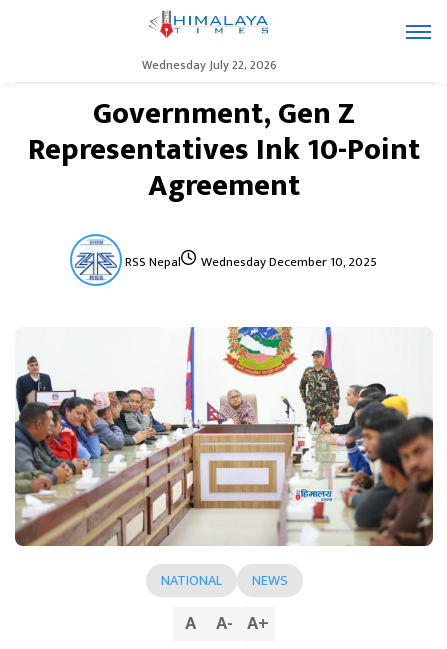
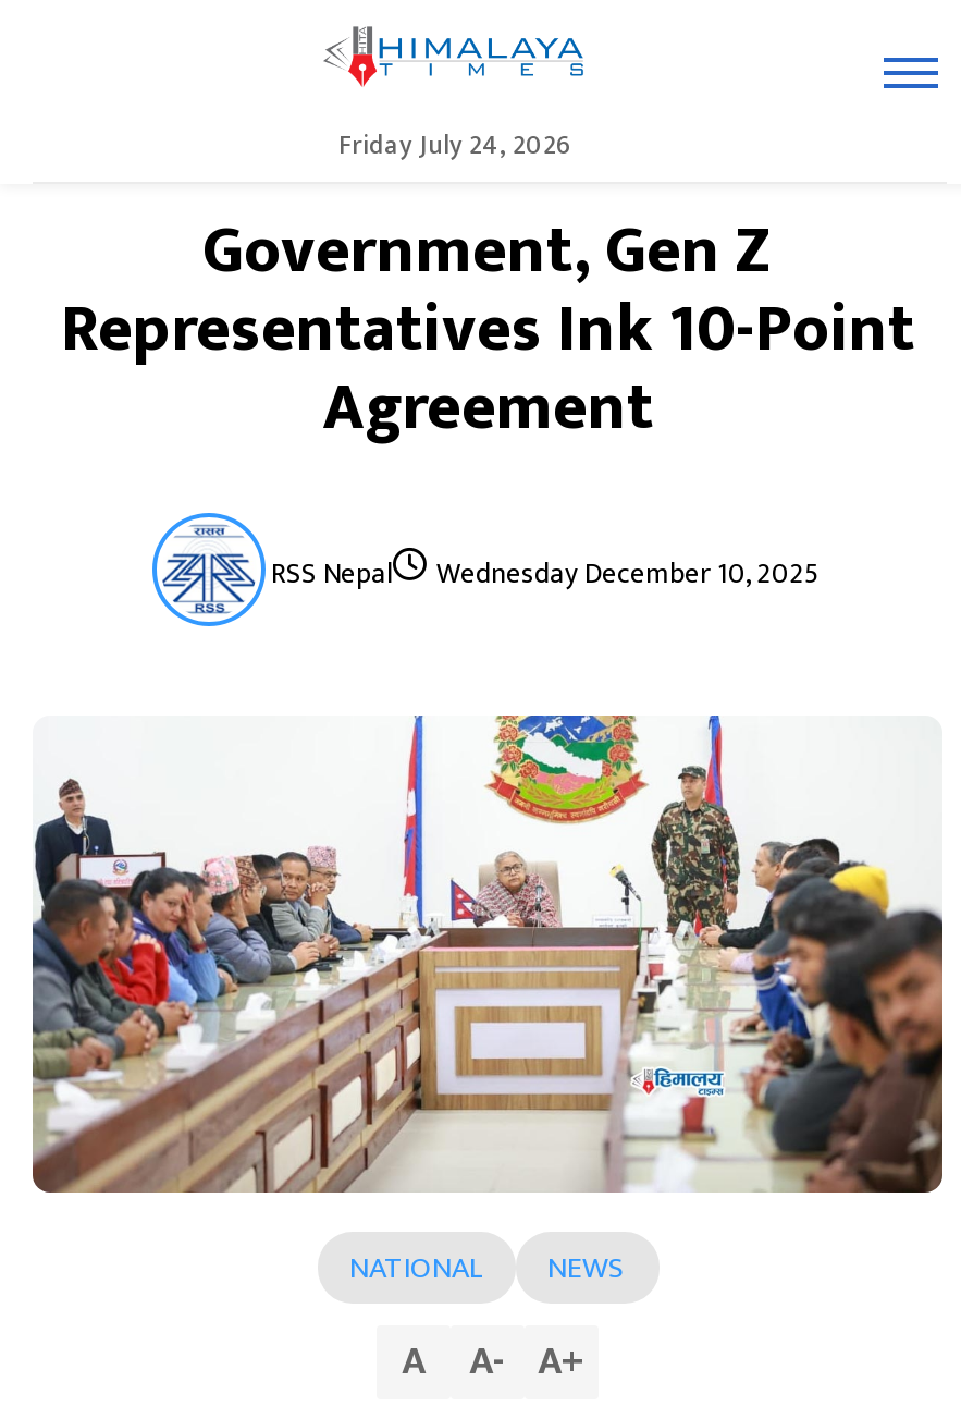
[141,55,276,75] Wednesday July 22, 2026 -> [338,123,571,167] Friday July 24, 2026

